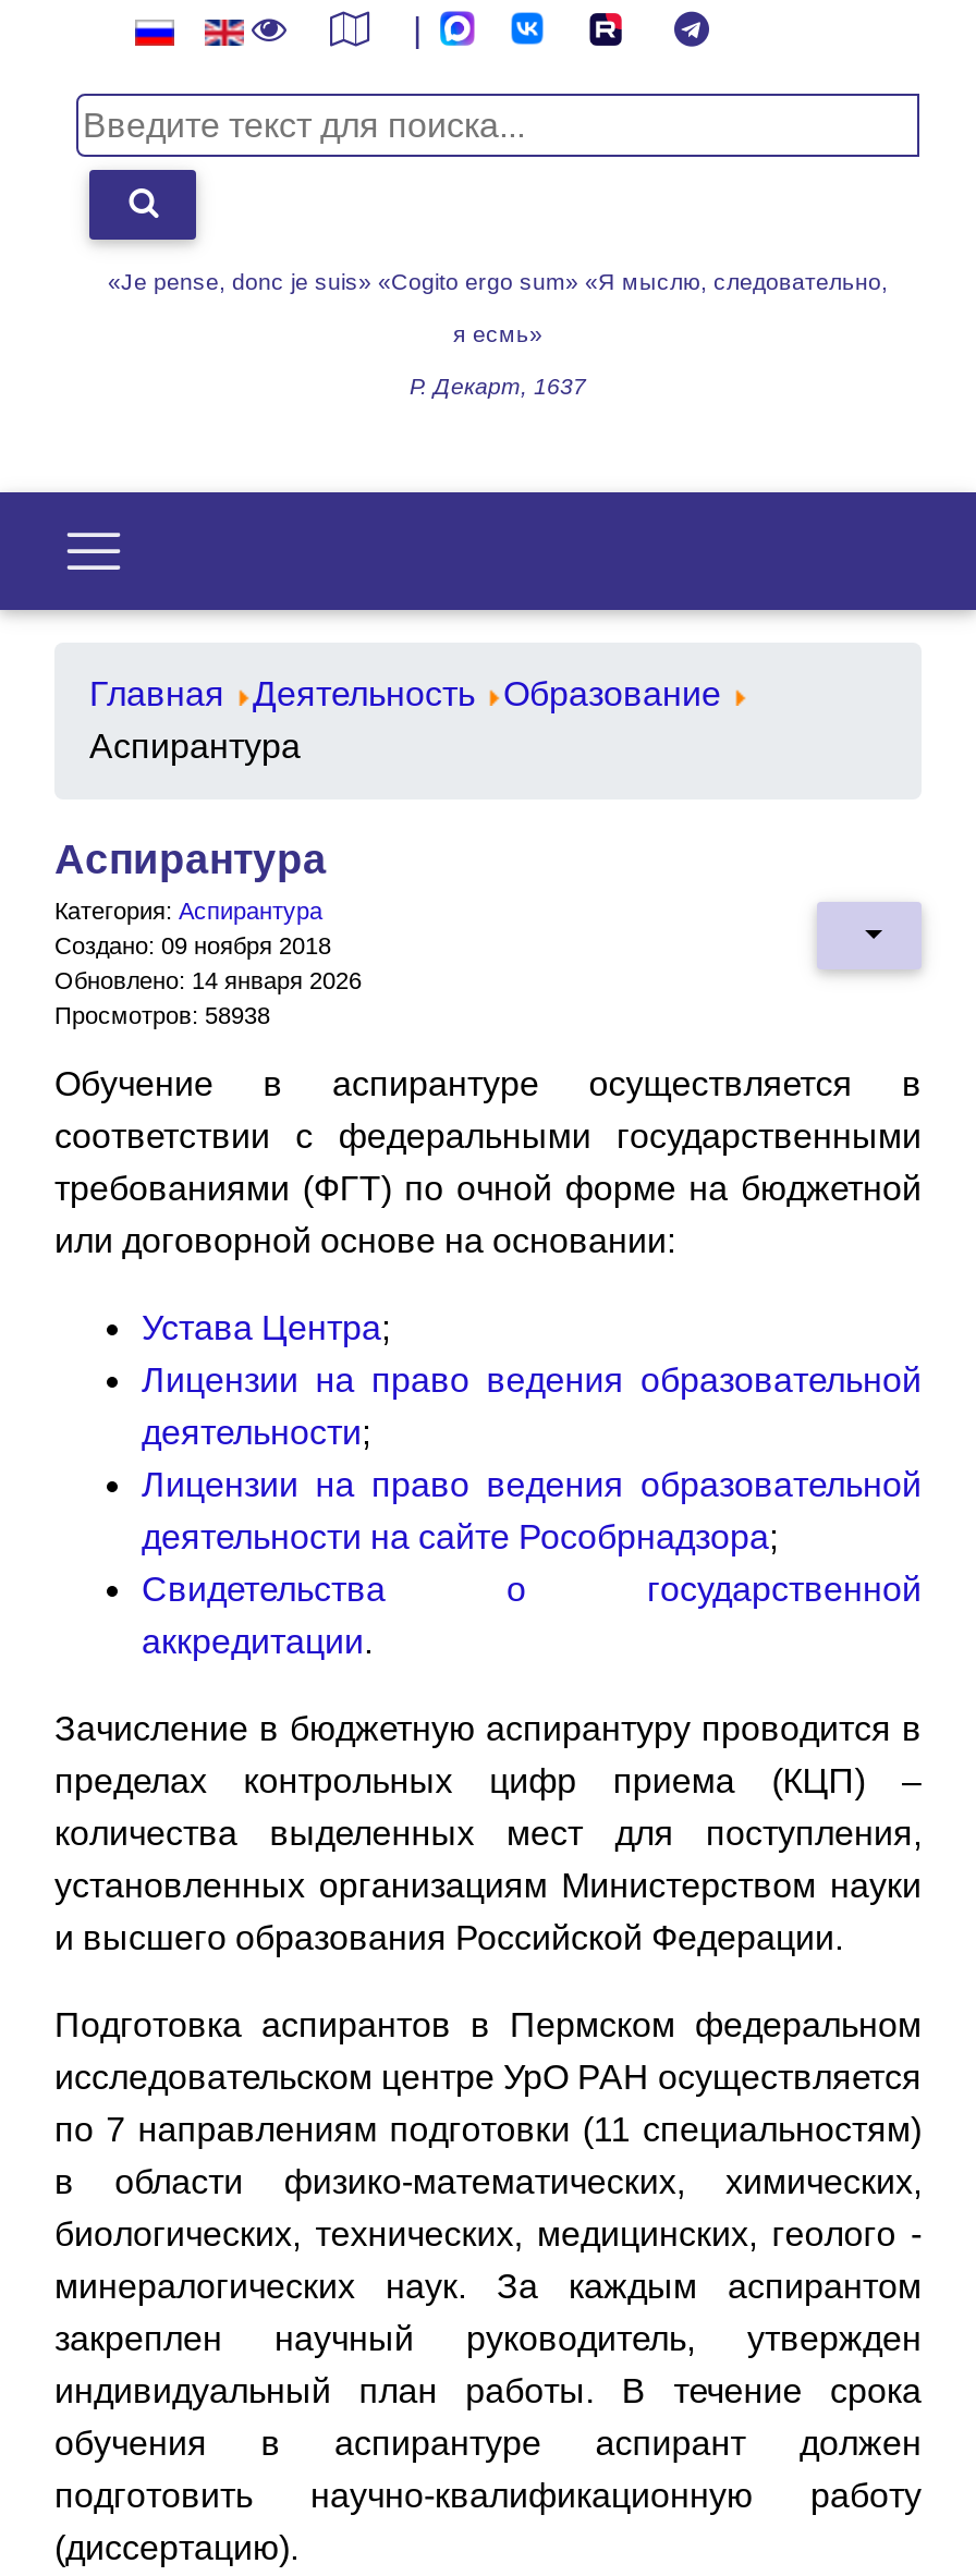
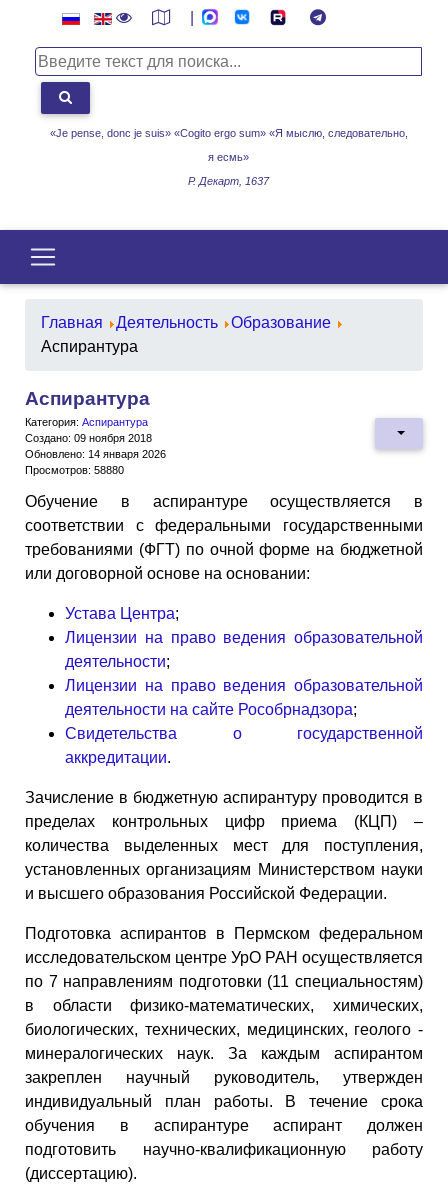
[54,1001,270,1027] Просмотров: 58938 -> [25,463,124,475] Просмотров: 58880

